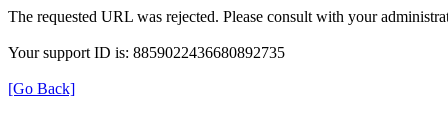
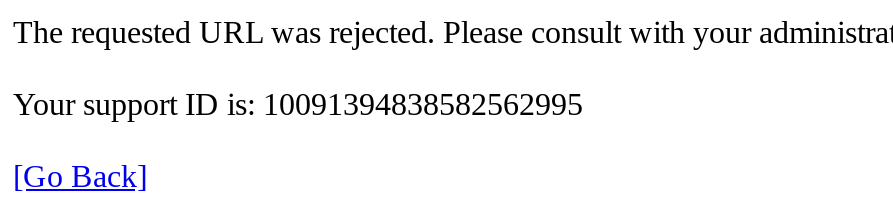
[8,44,285,61] Your support ID is: 8859022436680892735 -> [13,87,583,121] Your support ID is: 10091394838582562995

